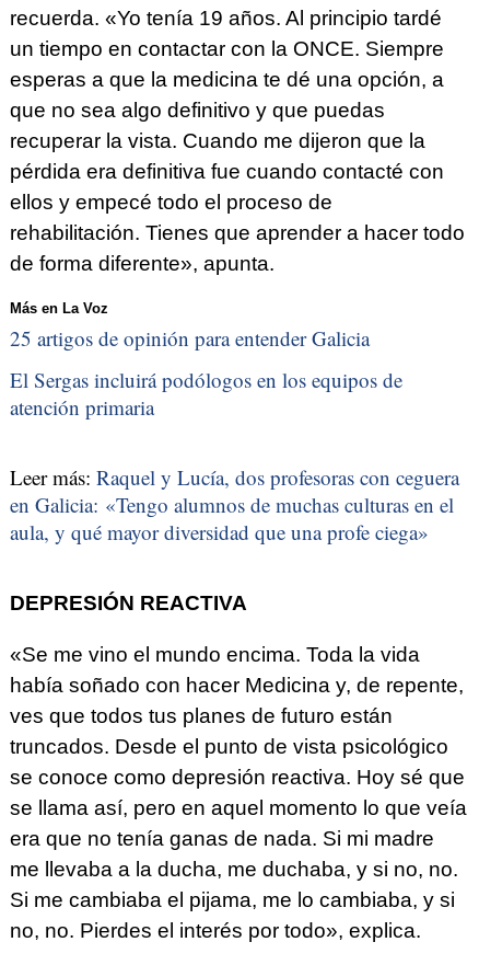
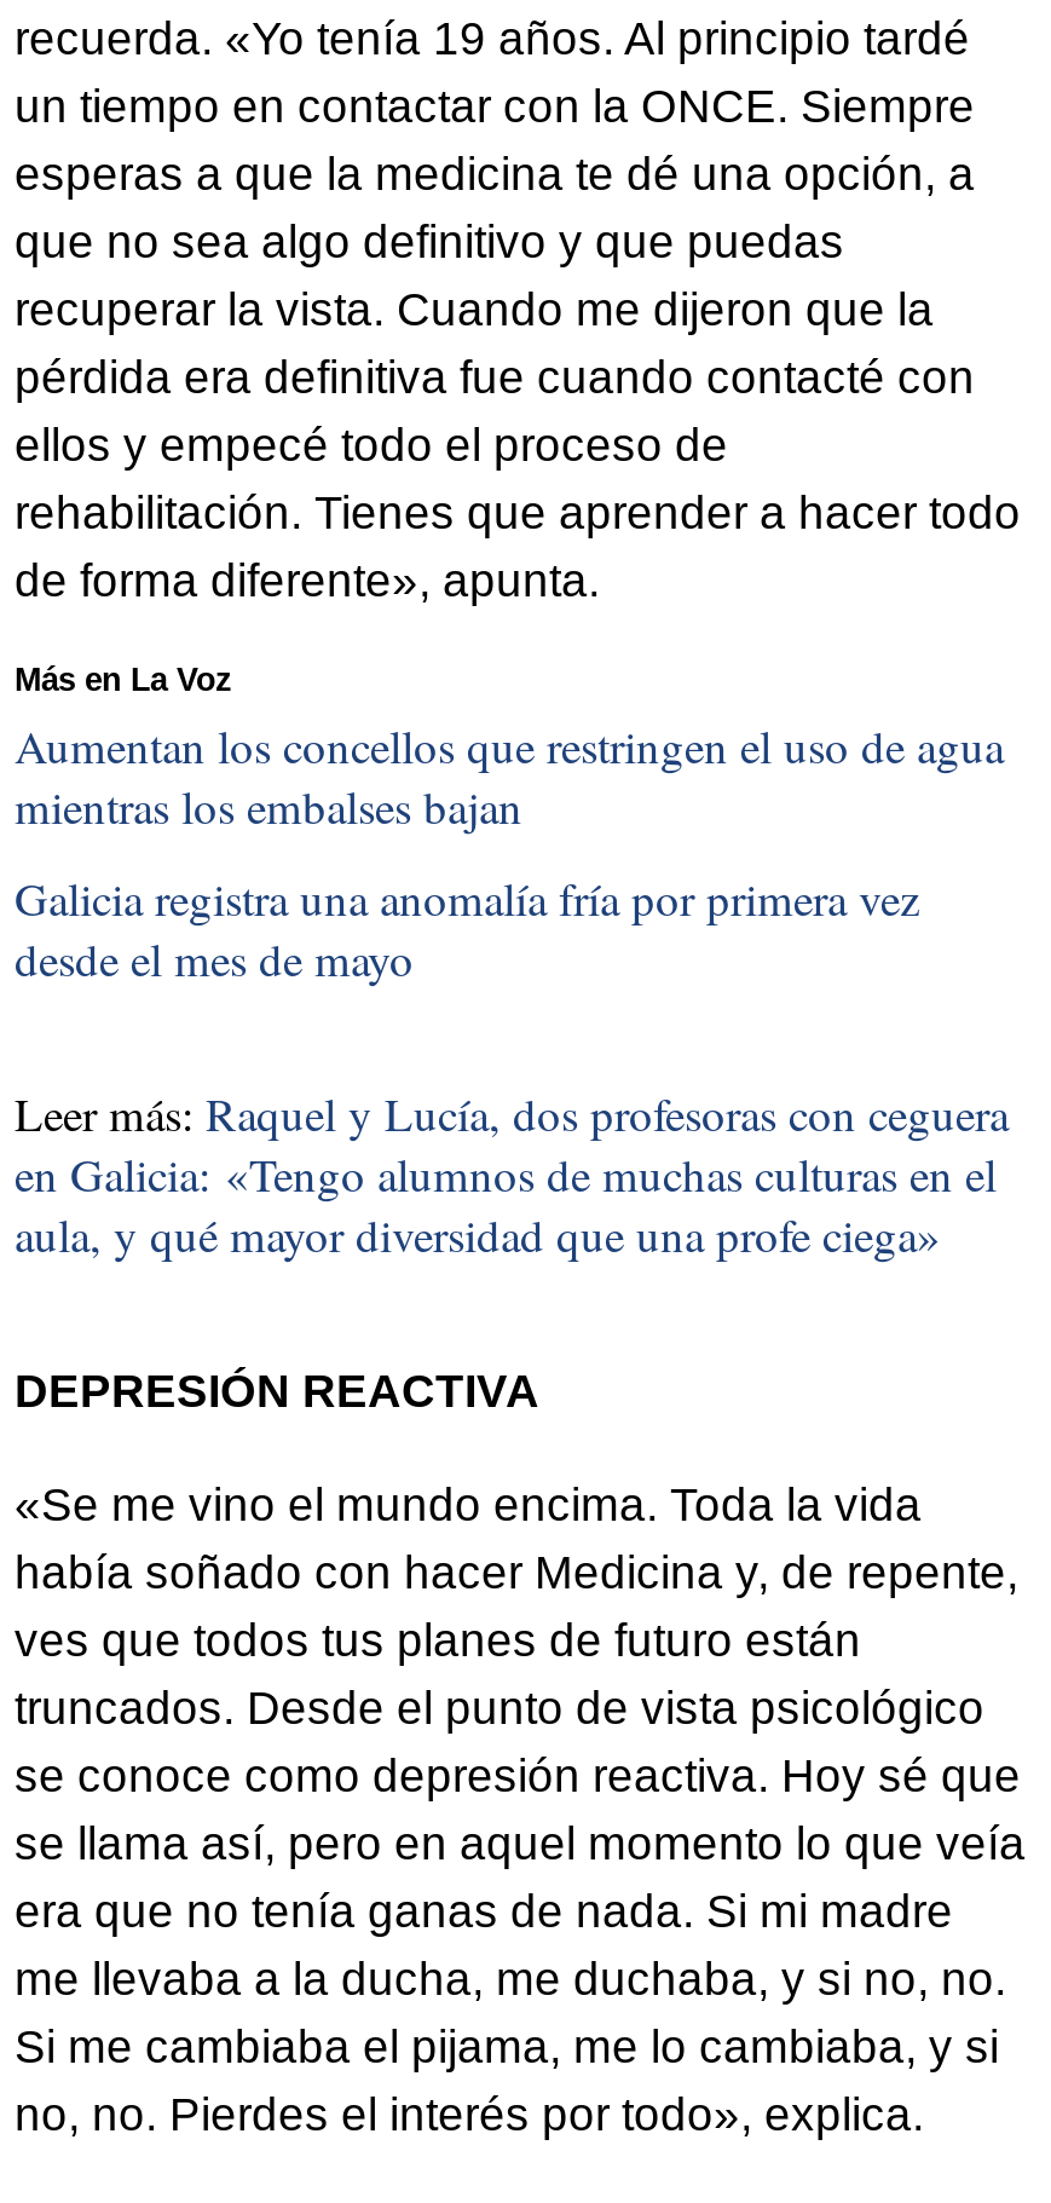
[10,324,370,352] 25 artigos de opinión para entender Galicia -> [15,715,1004,836] Aumentan los concellos que restringen el uso de agua | mientras los embalses bajan
[10,366,402,420] El Sergas incluirá podólogos en los equipos de | atención primaria -> [15,867,919,988] Galicia registra una anomalía fría por primera vez | desde el mes de mayo

